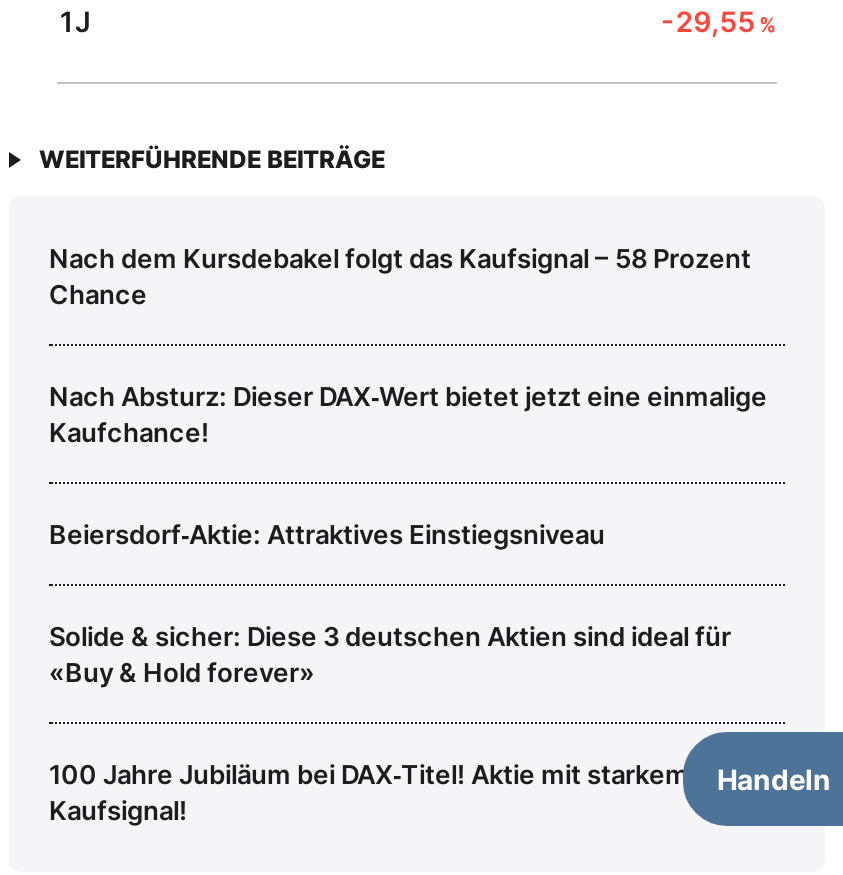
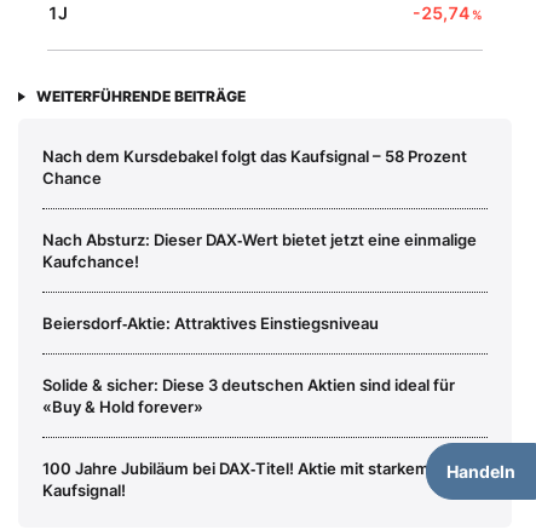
[661,4,777,38] -29,55% -> [413,2,483,23] -25,74%

